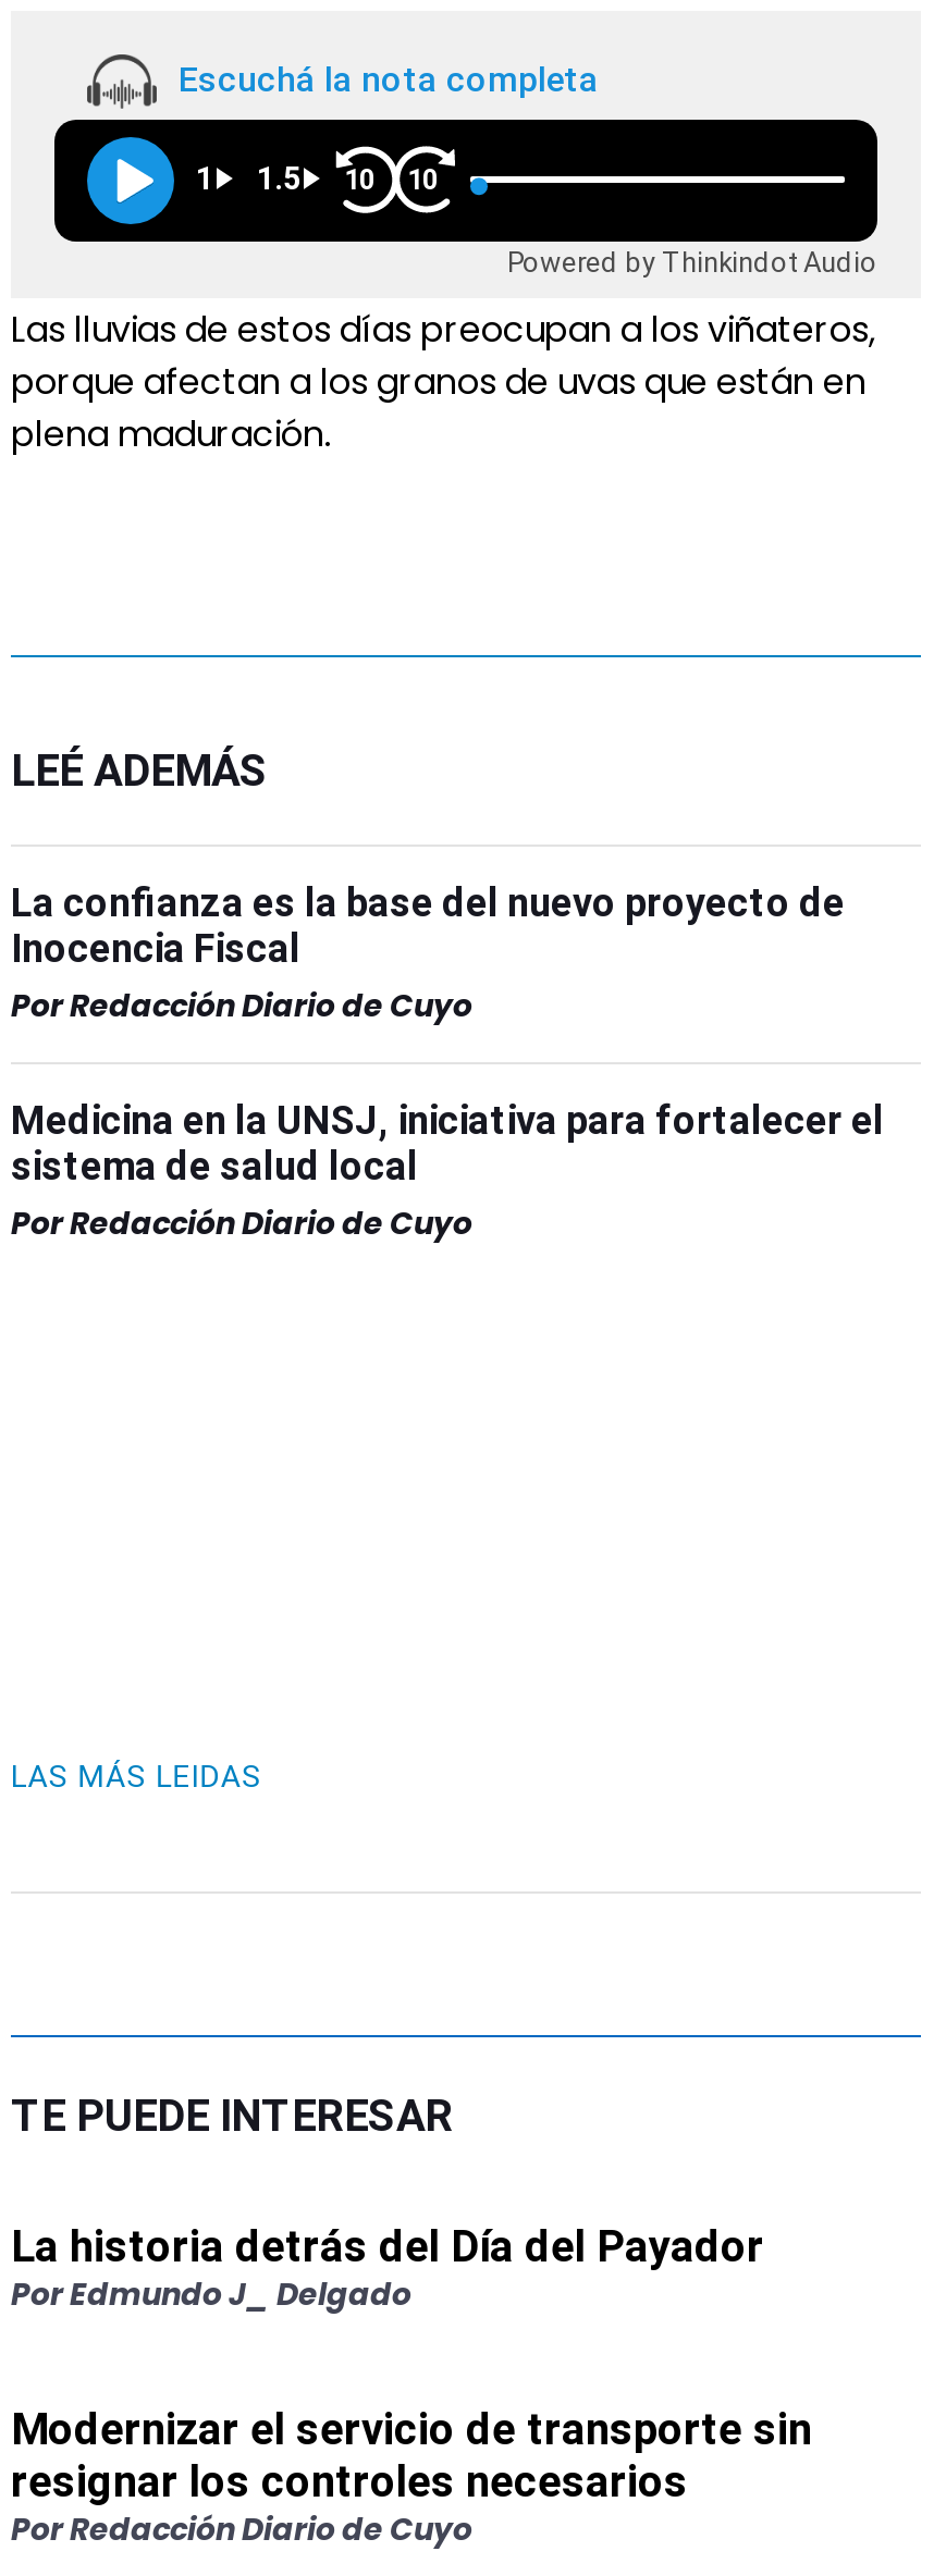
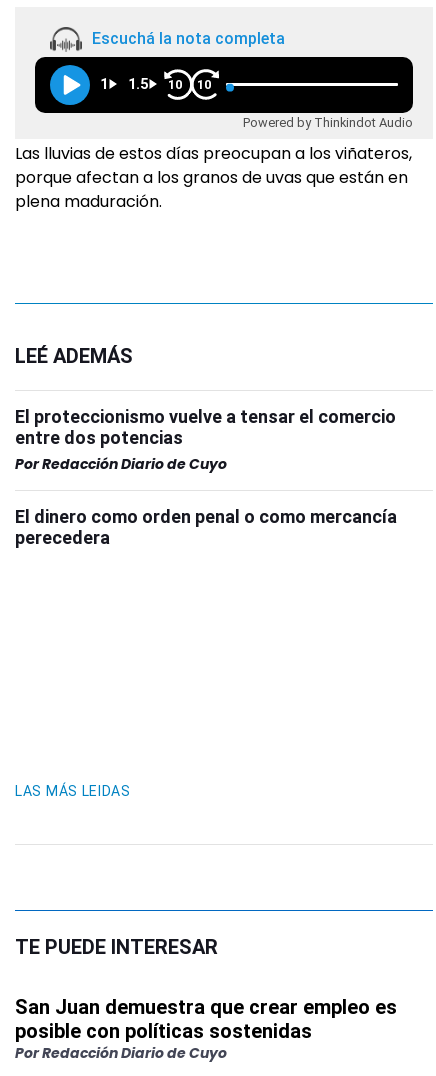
[11,879,845,971] La confianza es la base del nuevo proyecto de | Inocencia Fiscal -> [15,406,396,448] El proteccionismo vuelve a tensar el comercio | entre dos potencias
[11,1097,884,1245] Medicina en la UNSJ, iniciativa para fortalecer el | sistema de salud local | Por Redacción Diario de Cuyo -> [15,506,397,548] El dinero como orden penal o como mercancía | perecedera
[11,2220,812,2507] La historia detrás del Día del Payador | Por Edmundo J_ Delgado | Modernizar el servicio de transporte sin | resignar los controles necesarios -> [15,995,397,1043] San Juan demuestra que crear empleo es | posible con políticas sostenidas

